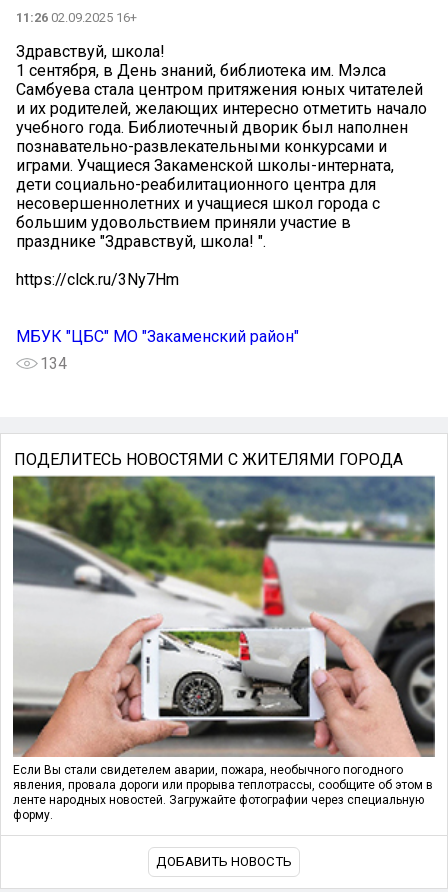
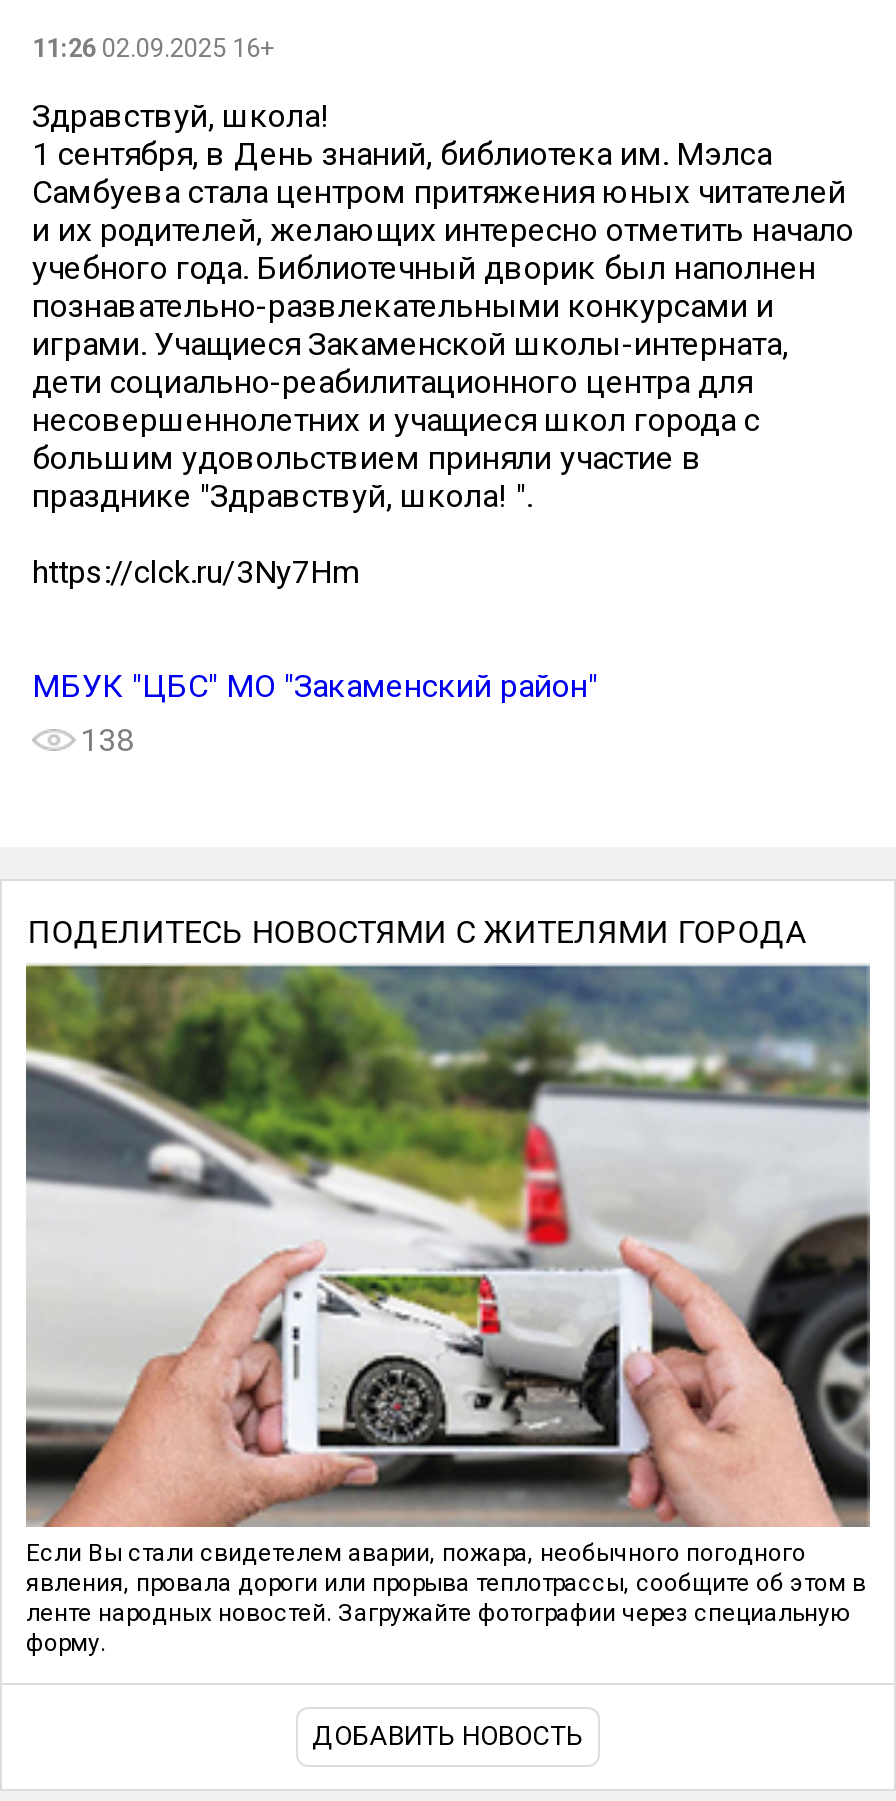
[40,354,67,373] 134 -> [80,720,134,758] 138

